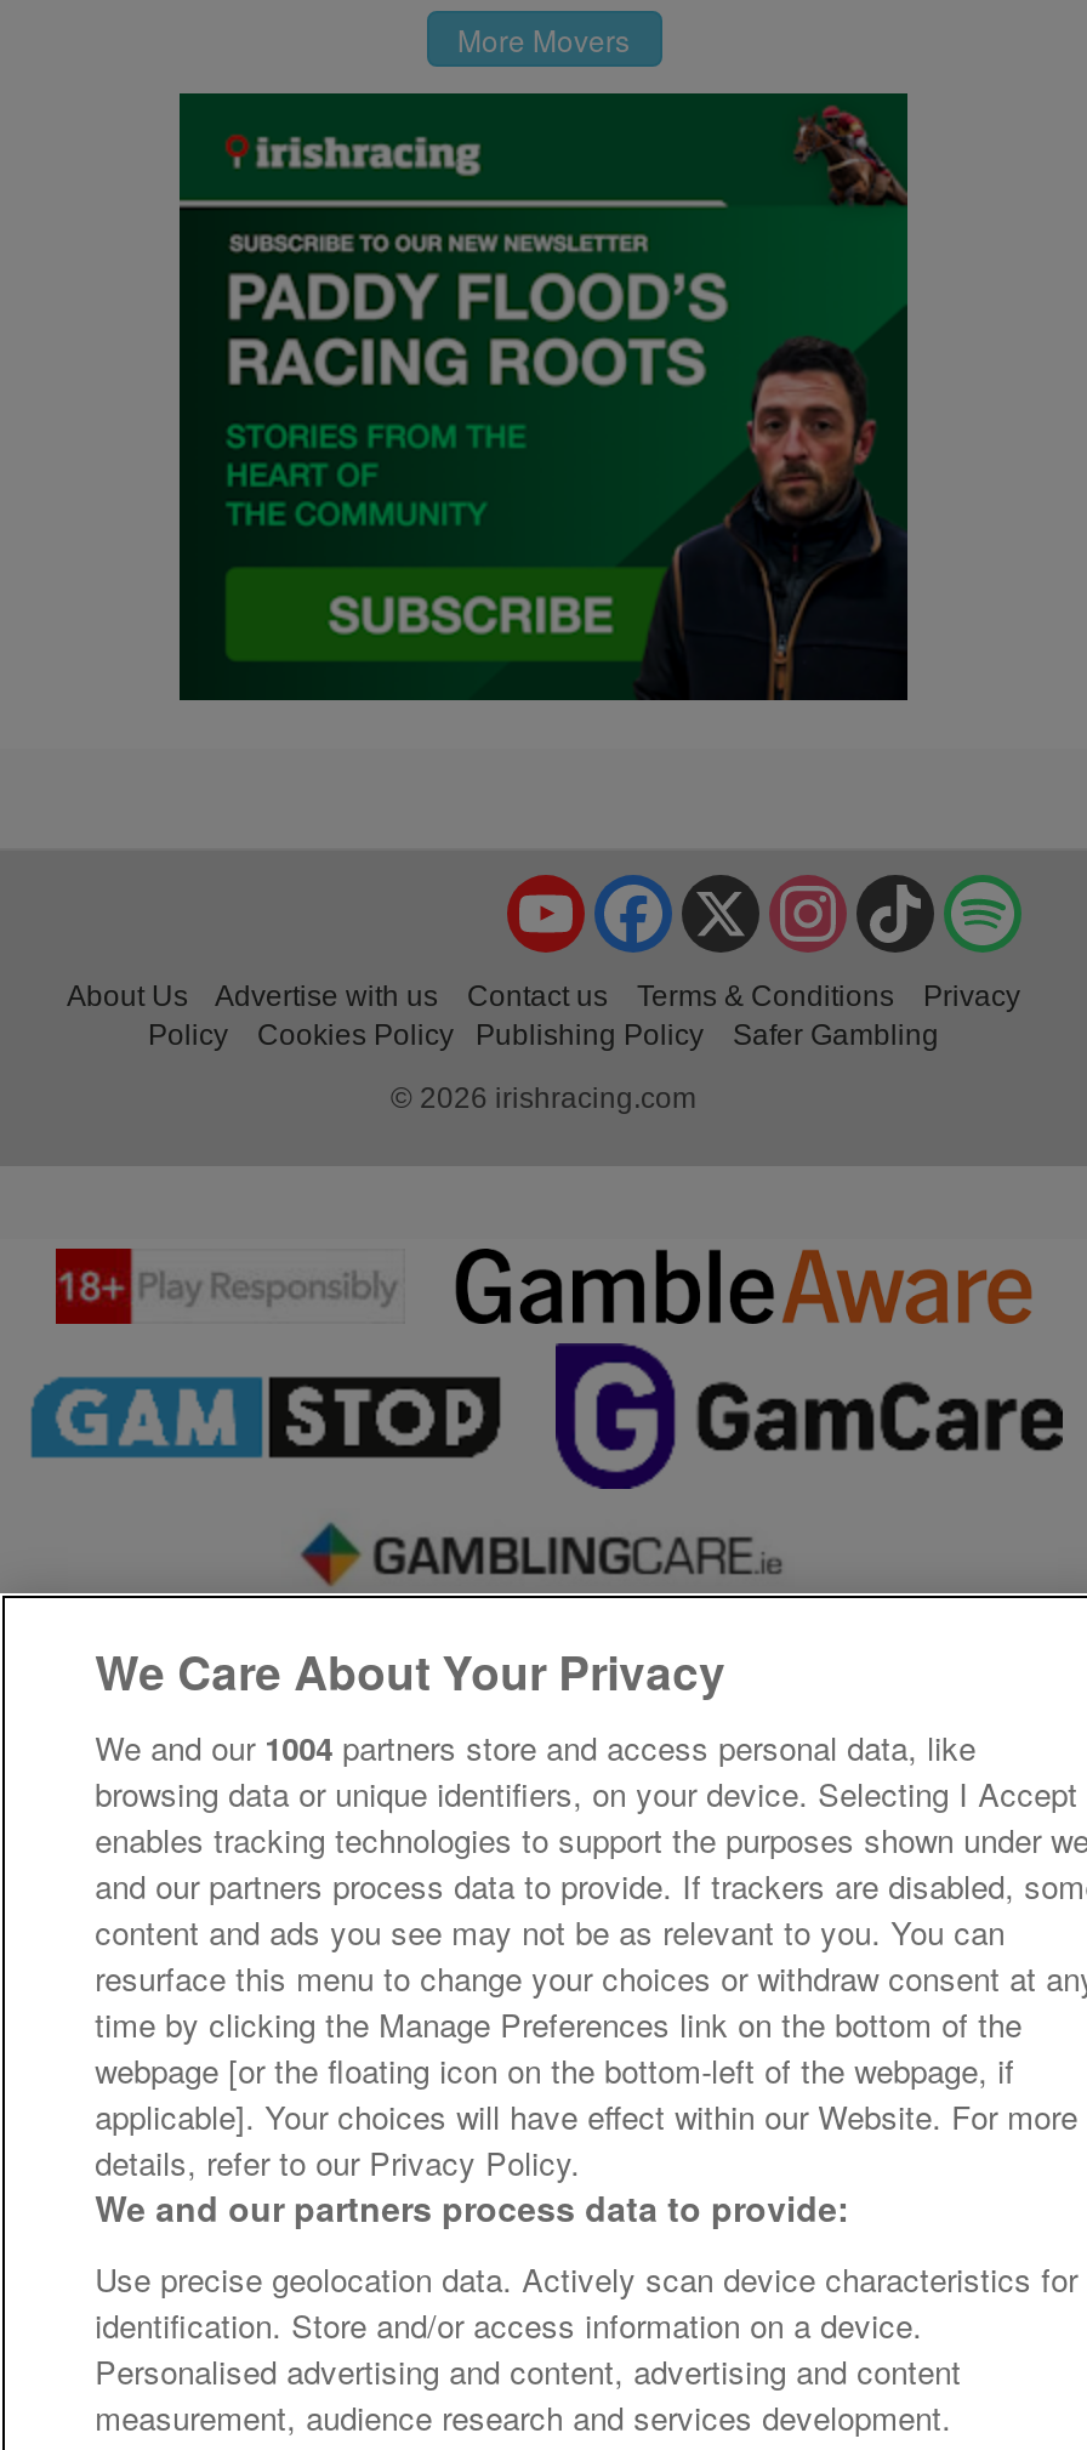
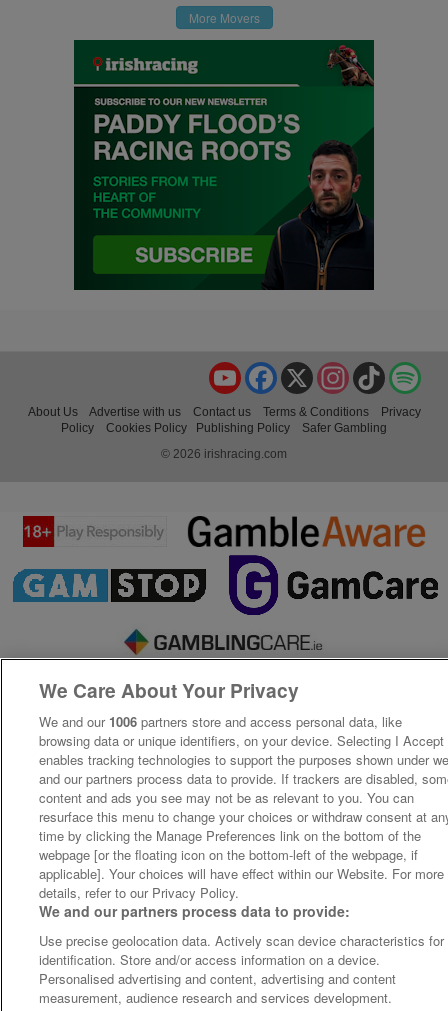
[95,1724,976,1770] We and our 1004 partners store and access personal data, like -> [39,712,402,731] We and our 1006 partners store and access personal data, like

